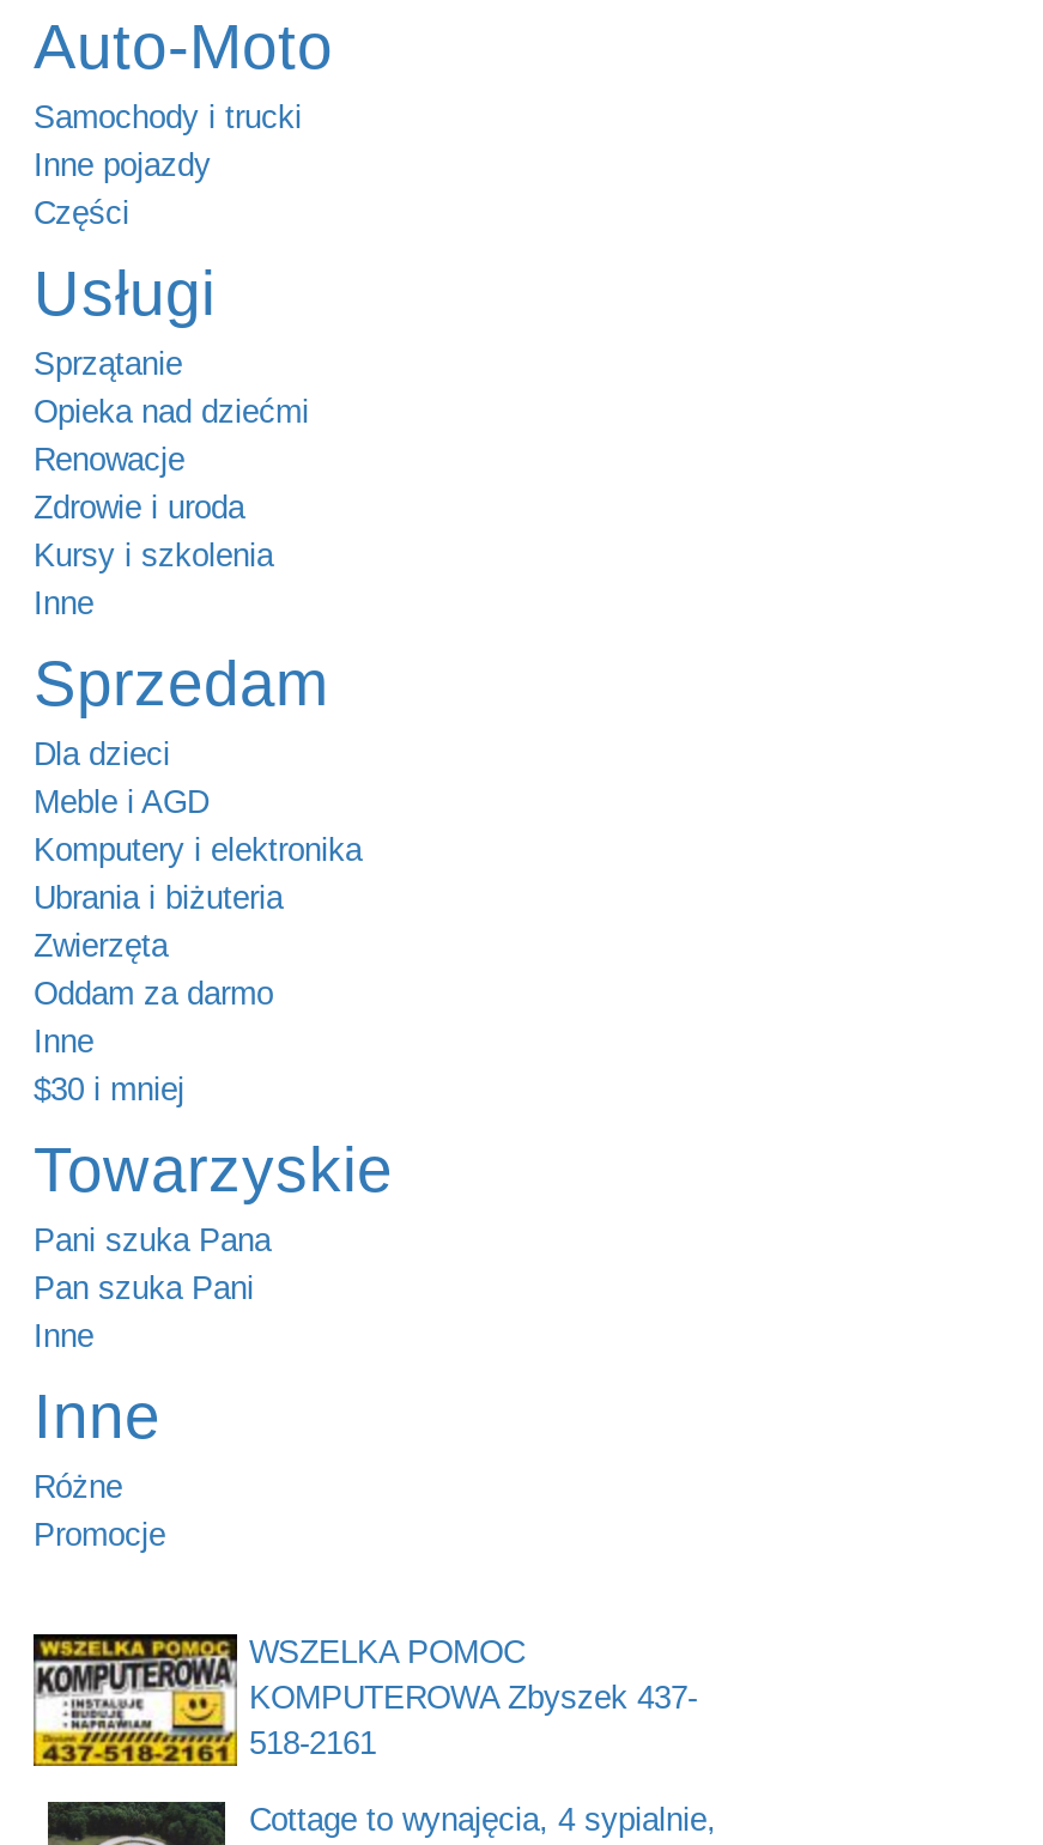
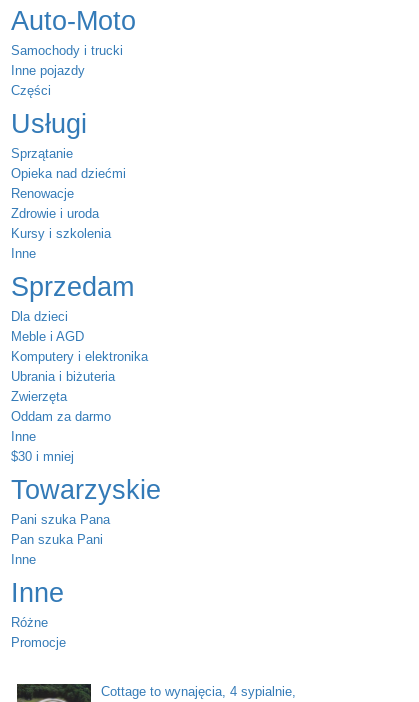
[31,1632,697,1768] [image] | WSZELKA POMOC | KOMPUTEROWA Zbyszek 437- | 518-2161 -> none

